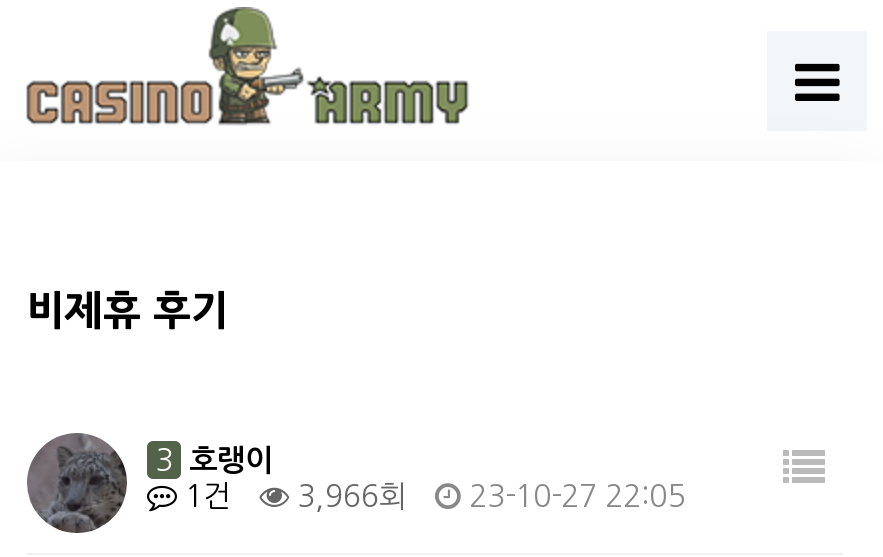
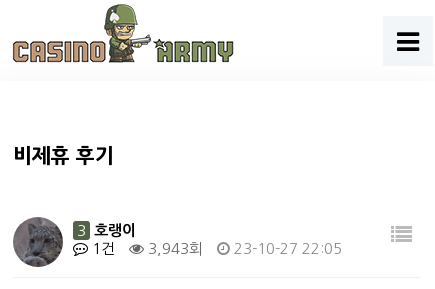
[177,481,685,511] 1건 3,966회 23-10-27 22:05 -> [88,241,342,256] 1건 3,943회 23-10-27 22:05

